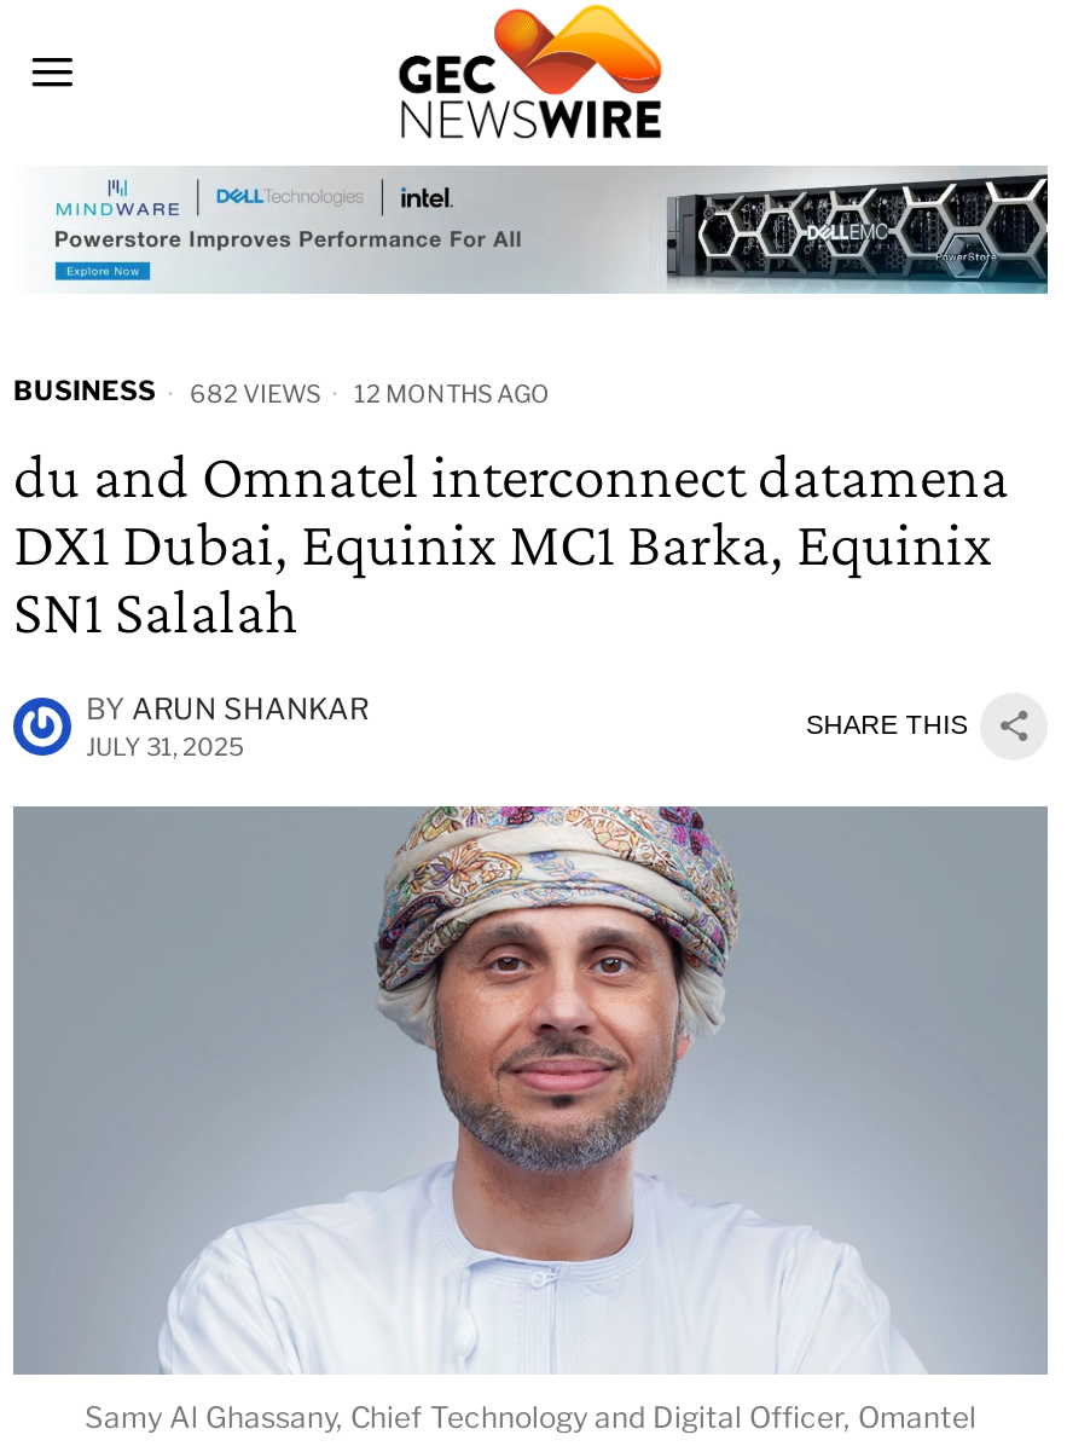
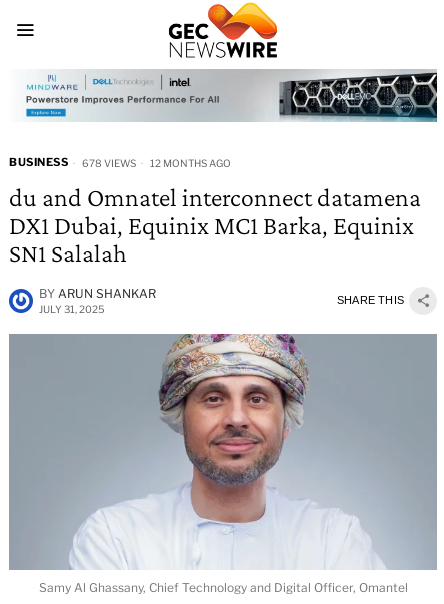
[13,373,550,408] BUSINESS 682 VIEWS 12 MONTHS AGO -> [9,155,231,169] BUSINESS 678 VIEWS 12 MONTHS AGO

